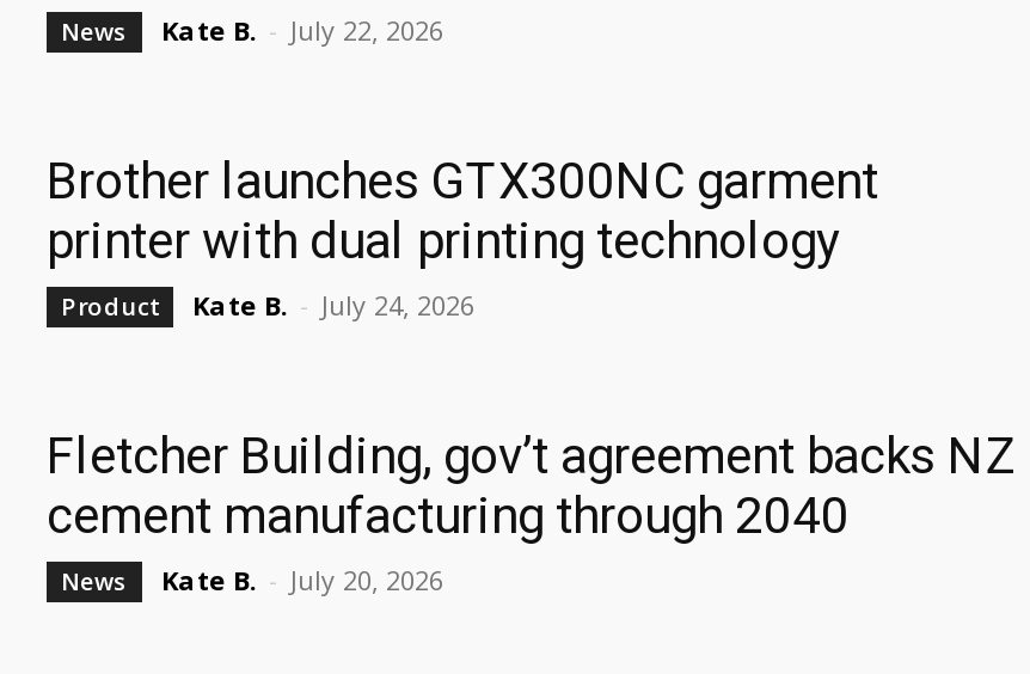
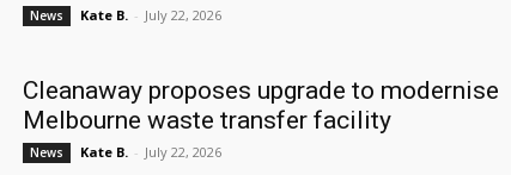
[47,153,1017,545] Brother launches GTX300NC garment | printer with dual printing technology | Product | Kate B. - July 24, 2026 | Fletcher Building, gov’t agreement backs NZ | cement manufacturing through 2040 -> [23,76,499,135] Cleanaway proposes upgrade to modernise | Melbourne waste transfer facility
[61,562,443,598] News Kate B. - July 20, 2026 -> [30,143,221,161] News Kate B. - July 22, 2026

